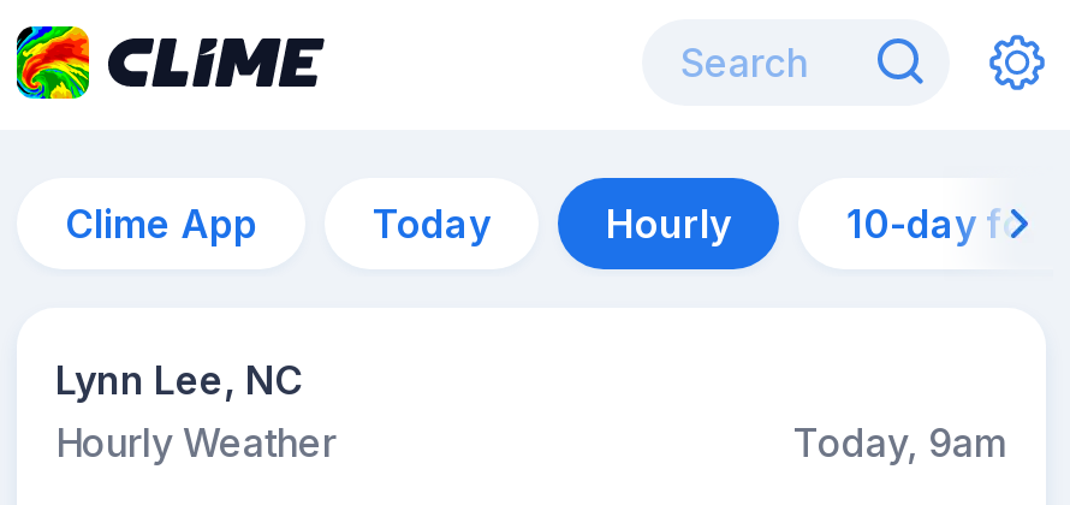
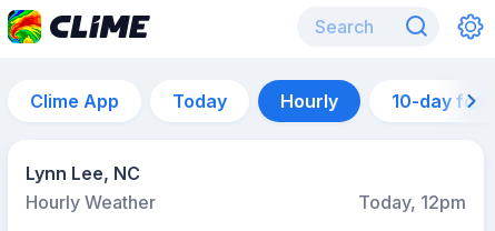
[793,418,1007,467] Today, 9am -> [358,191,466,213] Today, 12pm

